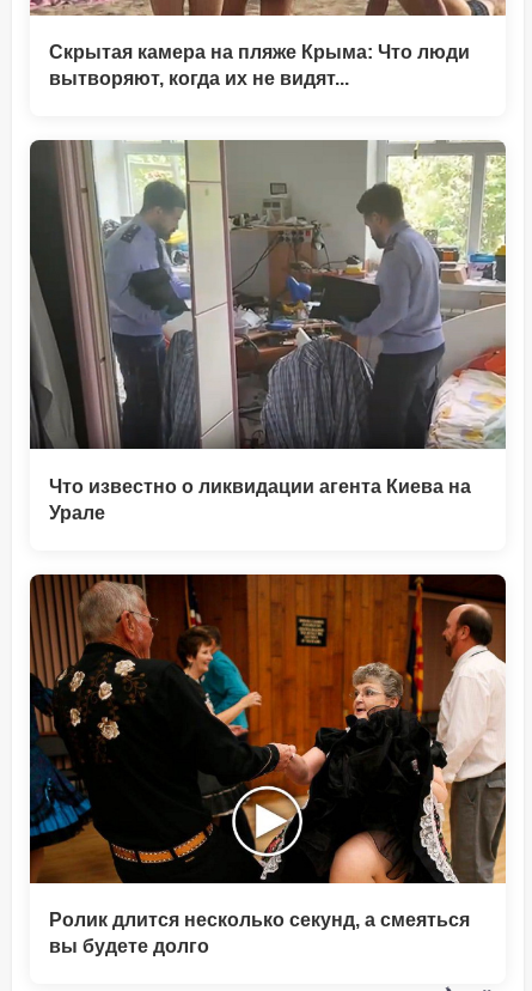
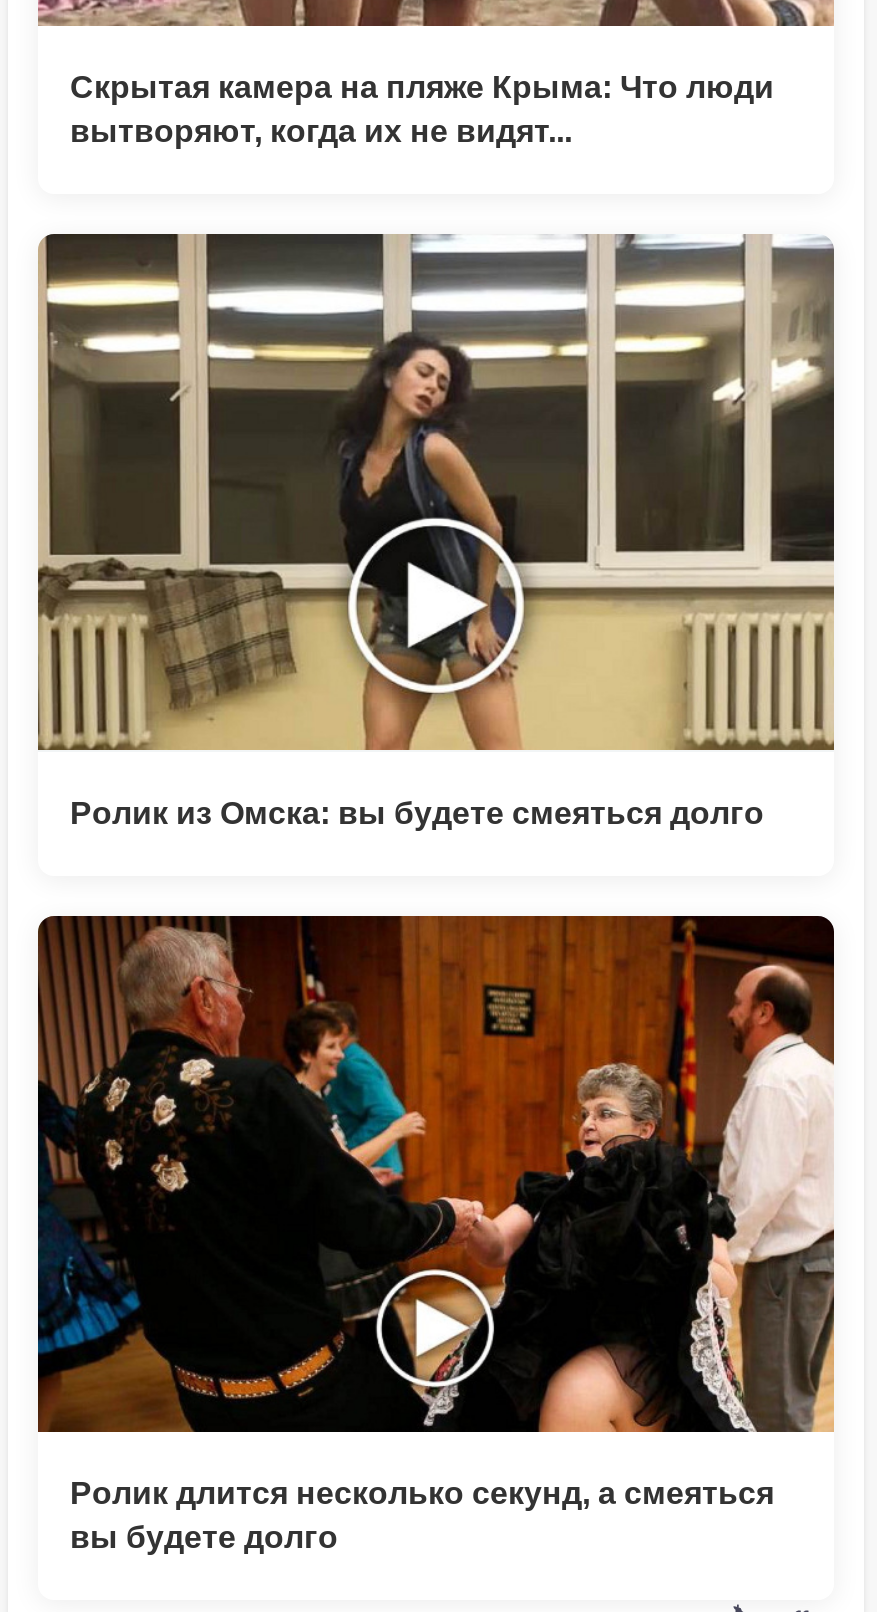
[29,139,506,523] [image] | Что известно о ликвидации агента Киева на | Урале -> [36,232,834,829] [image] | Ролик из Омска: вы будете смеяться долго

